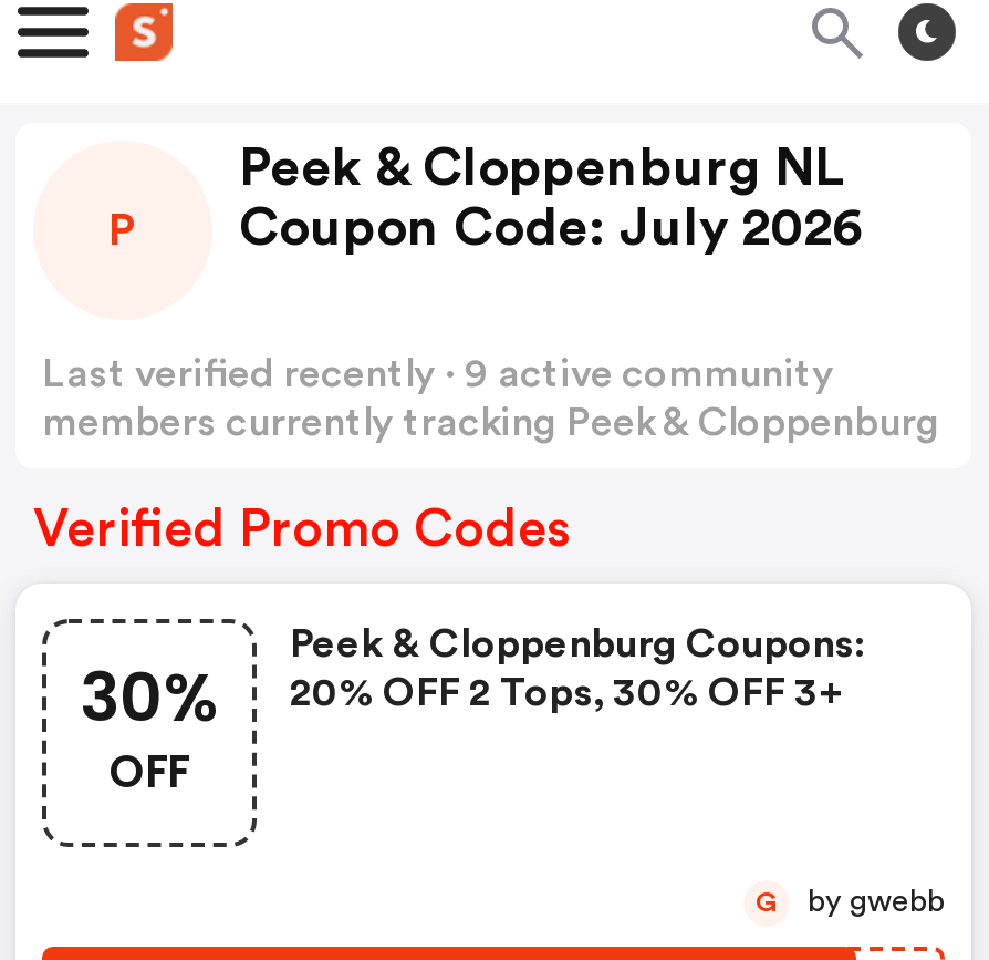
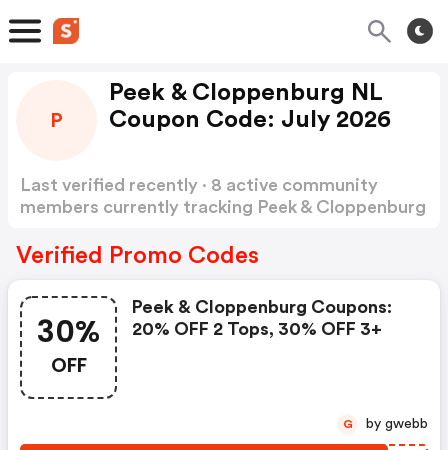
[42,353,834,393] Last verified recently · 9 active community -> [20,176,378,194] Last verified recently · 8 active community

